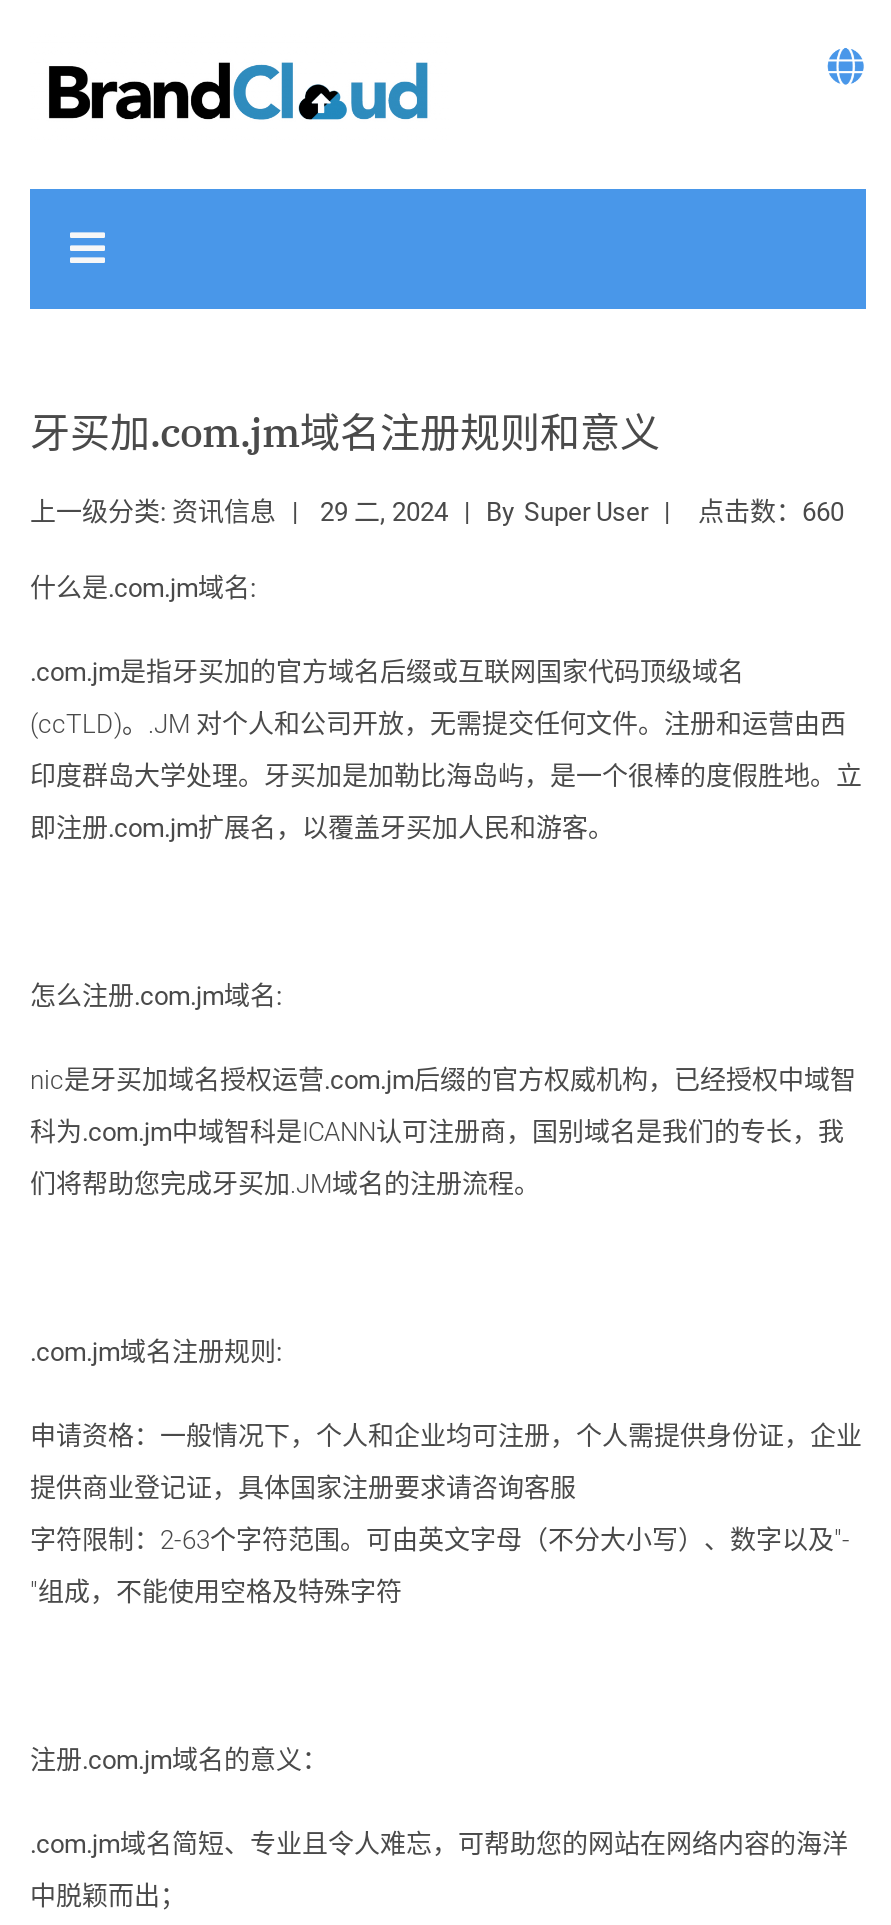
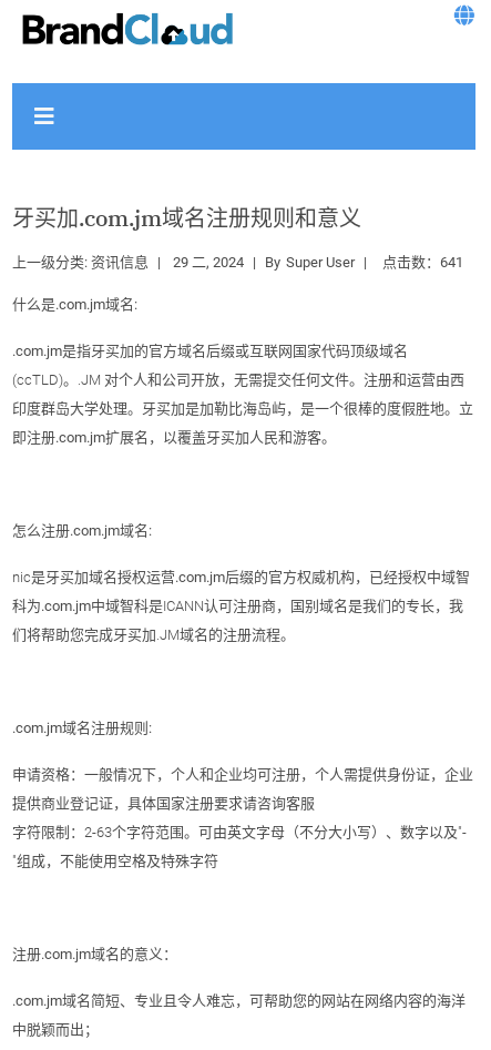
[30,497,844,527] 上一级分类:资讯信息 29 二, 2024 By Super User 点击数：660 -> [12,254,463,271] 上一级分类:资讯信息 29 二, 2024 By Super User 点击数：641

